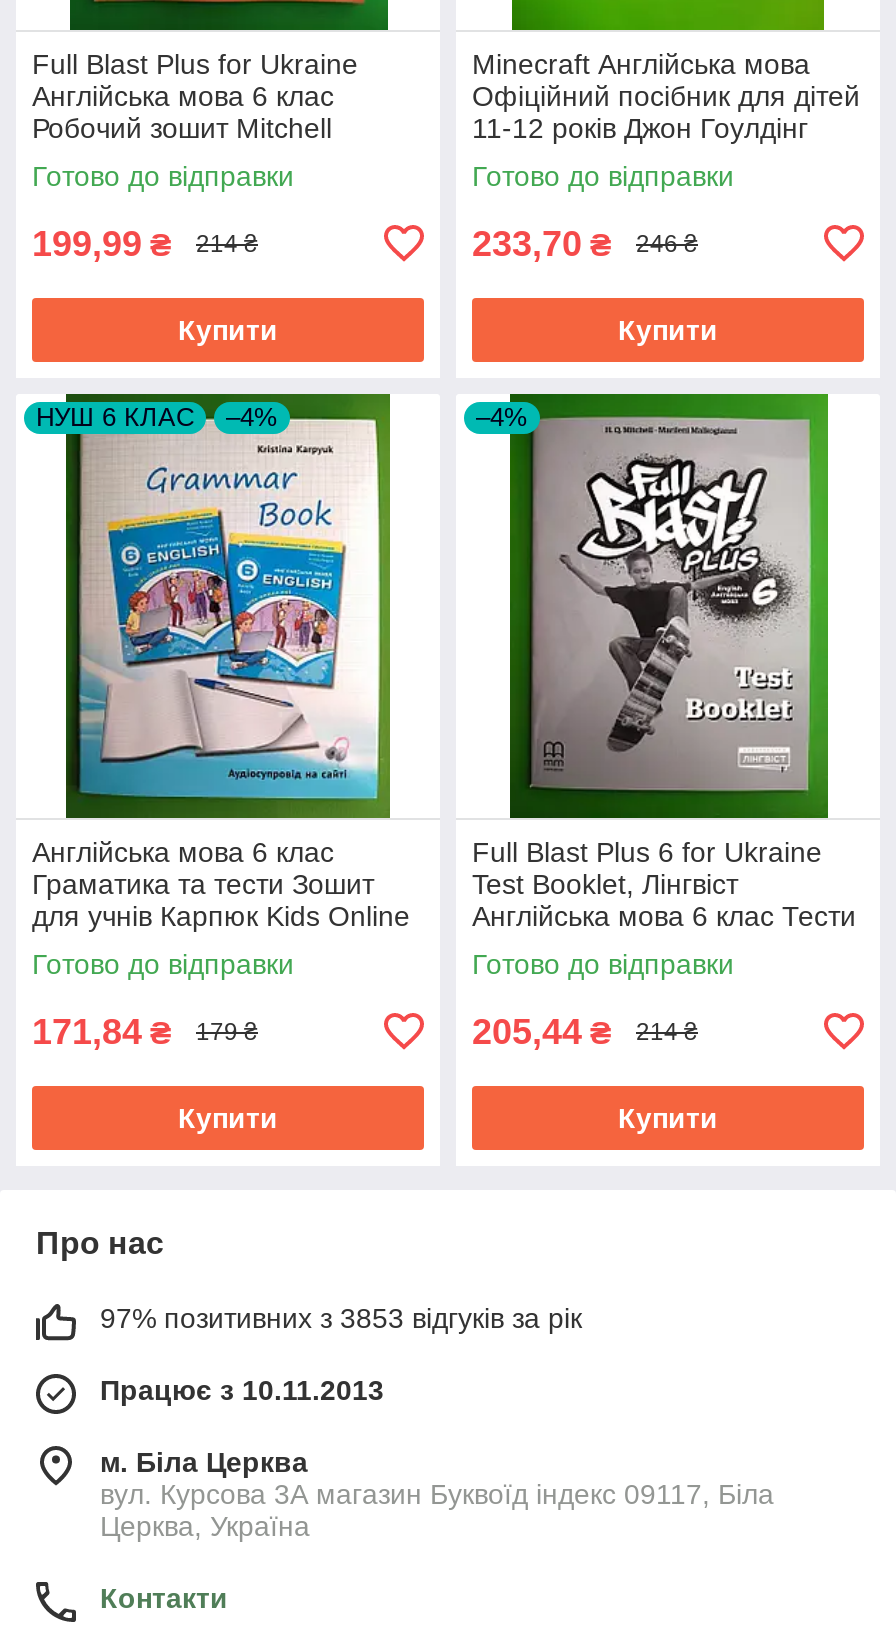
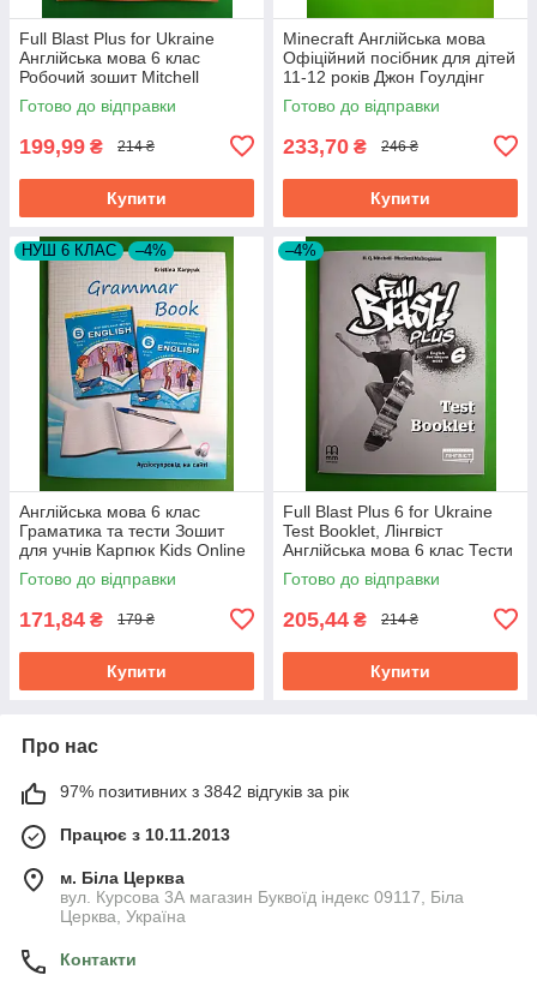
[100,1302,582,1334] 97% позитивних з 3853 відгуків за рік -> [60,781,349,801] 97% позитивних з 3842 відгуків за рік

